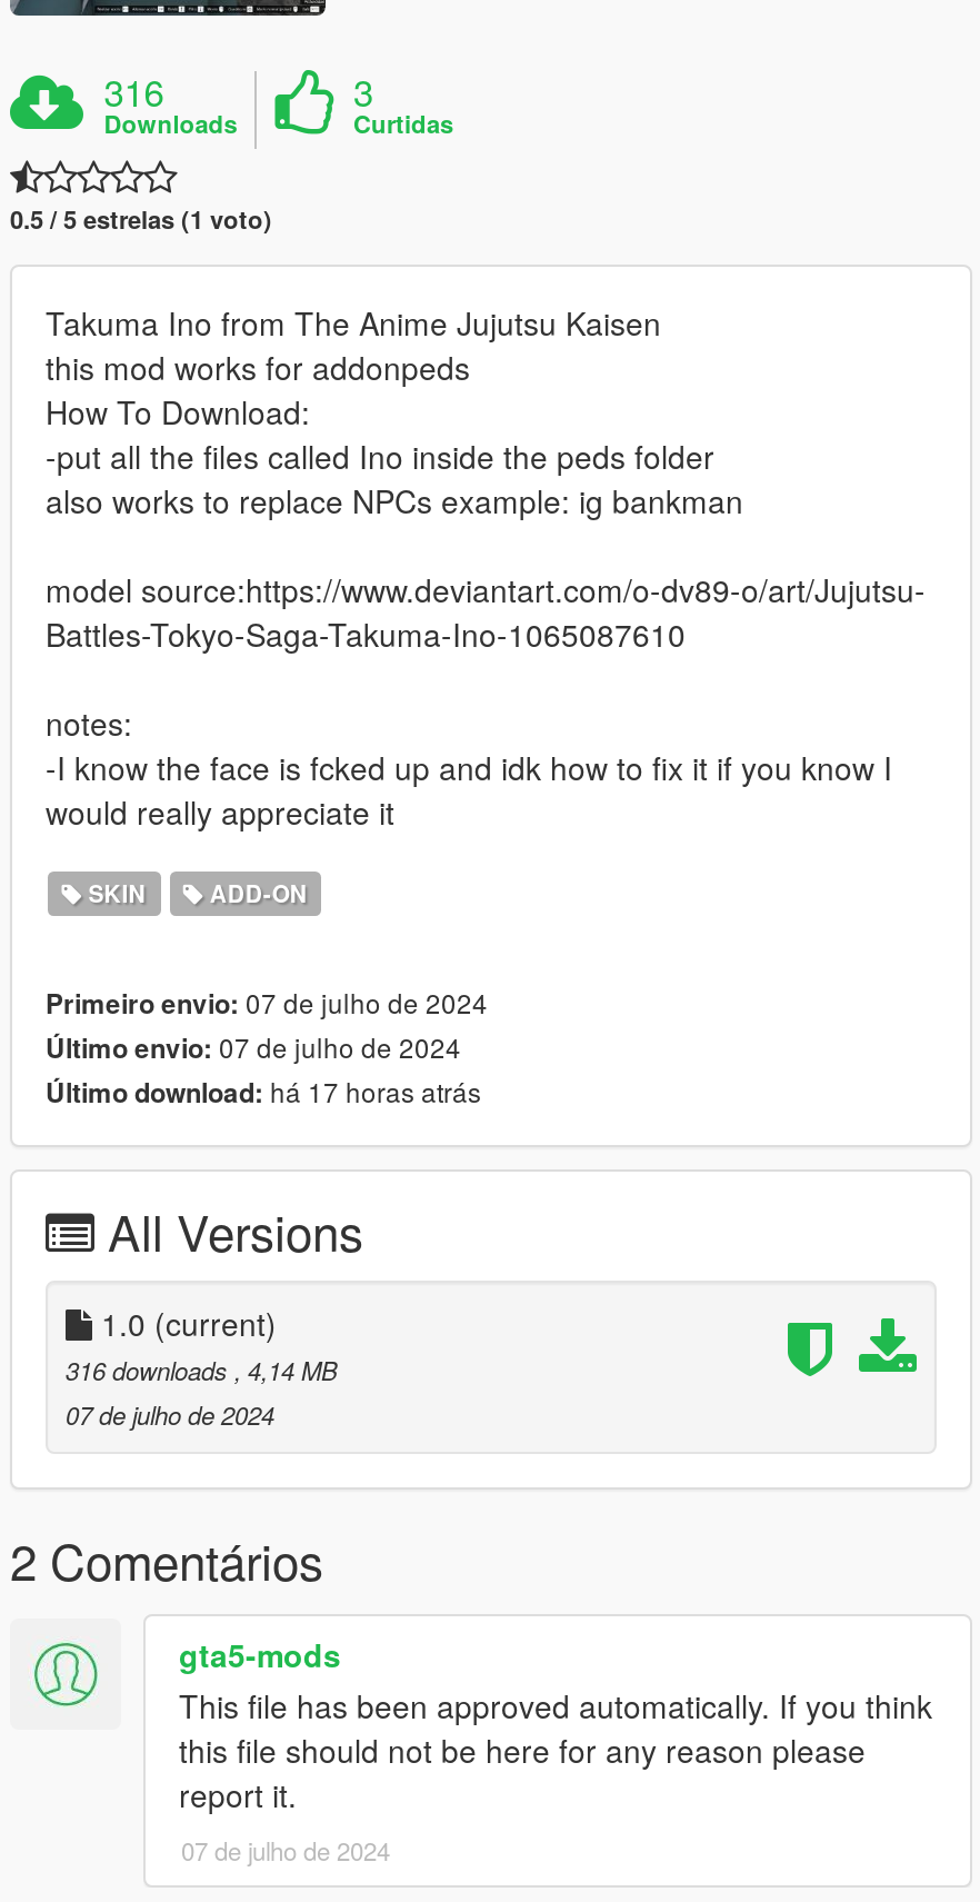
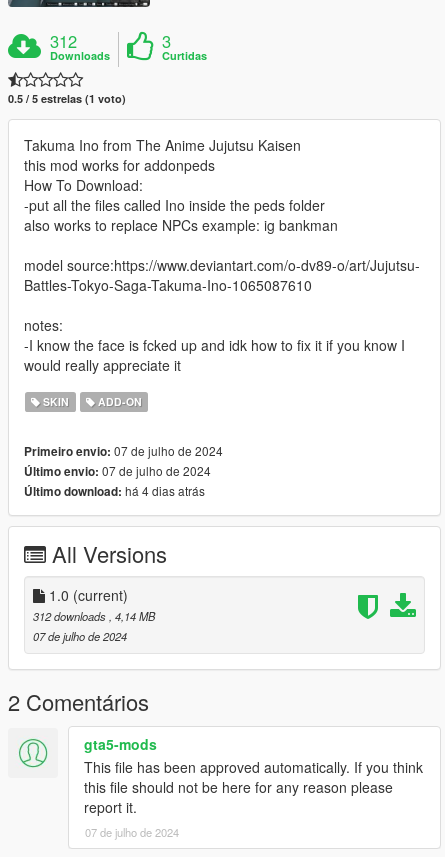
[104,64,164,118] 316 -> [50,29,77,53] 312
[46,1071,481,1111] Último download: há 17 horas atrás -> [24,482,205,500] Último download: há 4 dias atrás
[66,1352,337,1387] 316 downloads, 4,14 MB -> [33,608,155,624] 312 downloads, 4,14 MB

